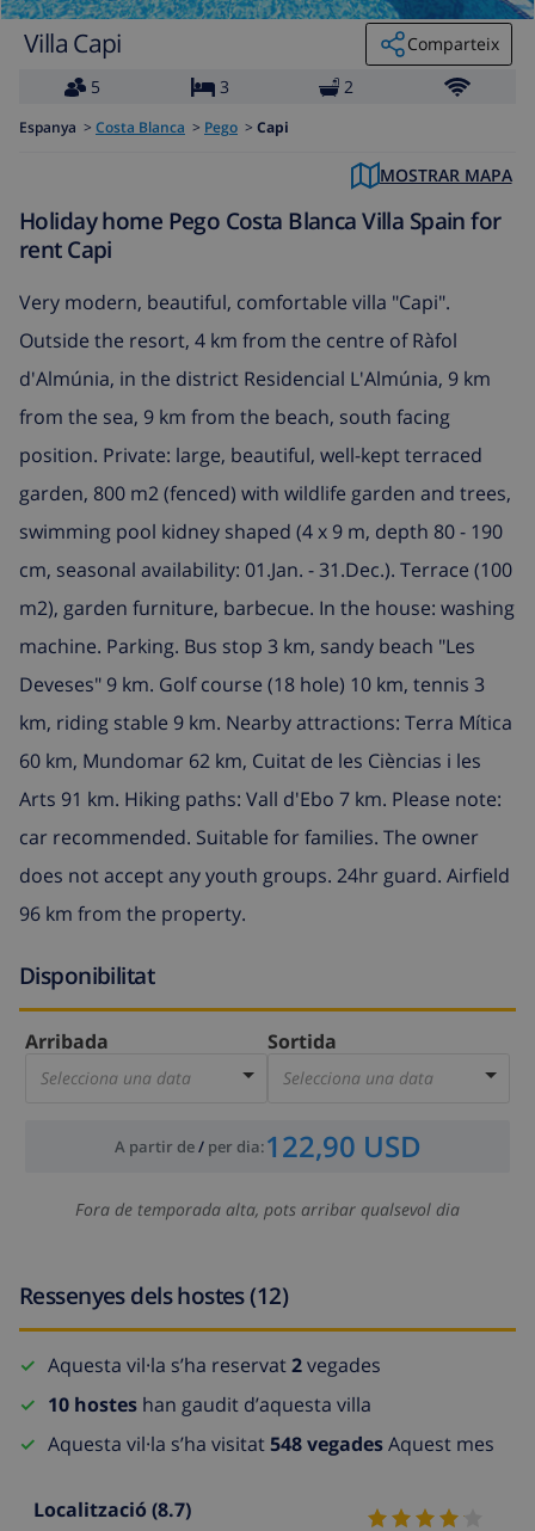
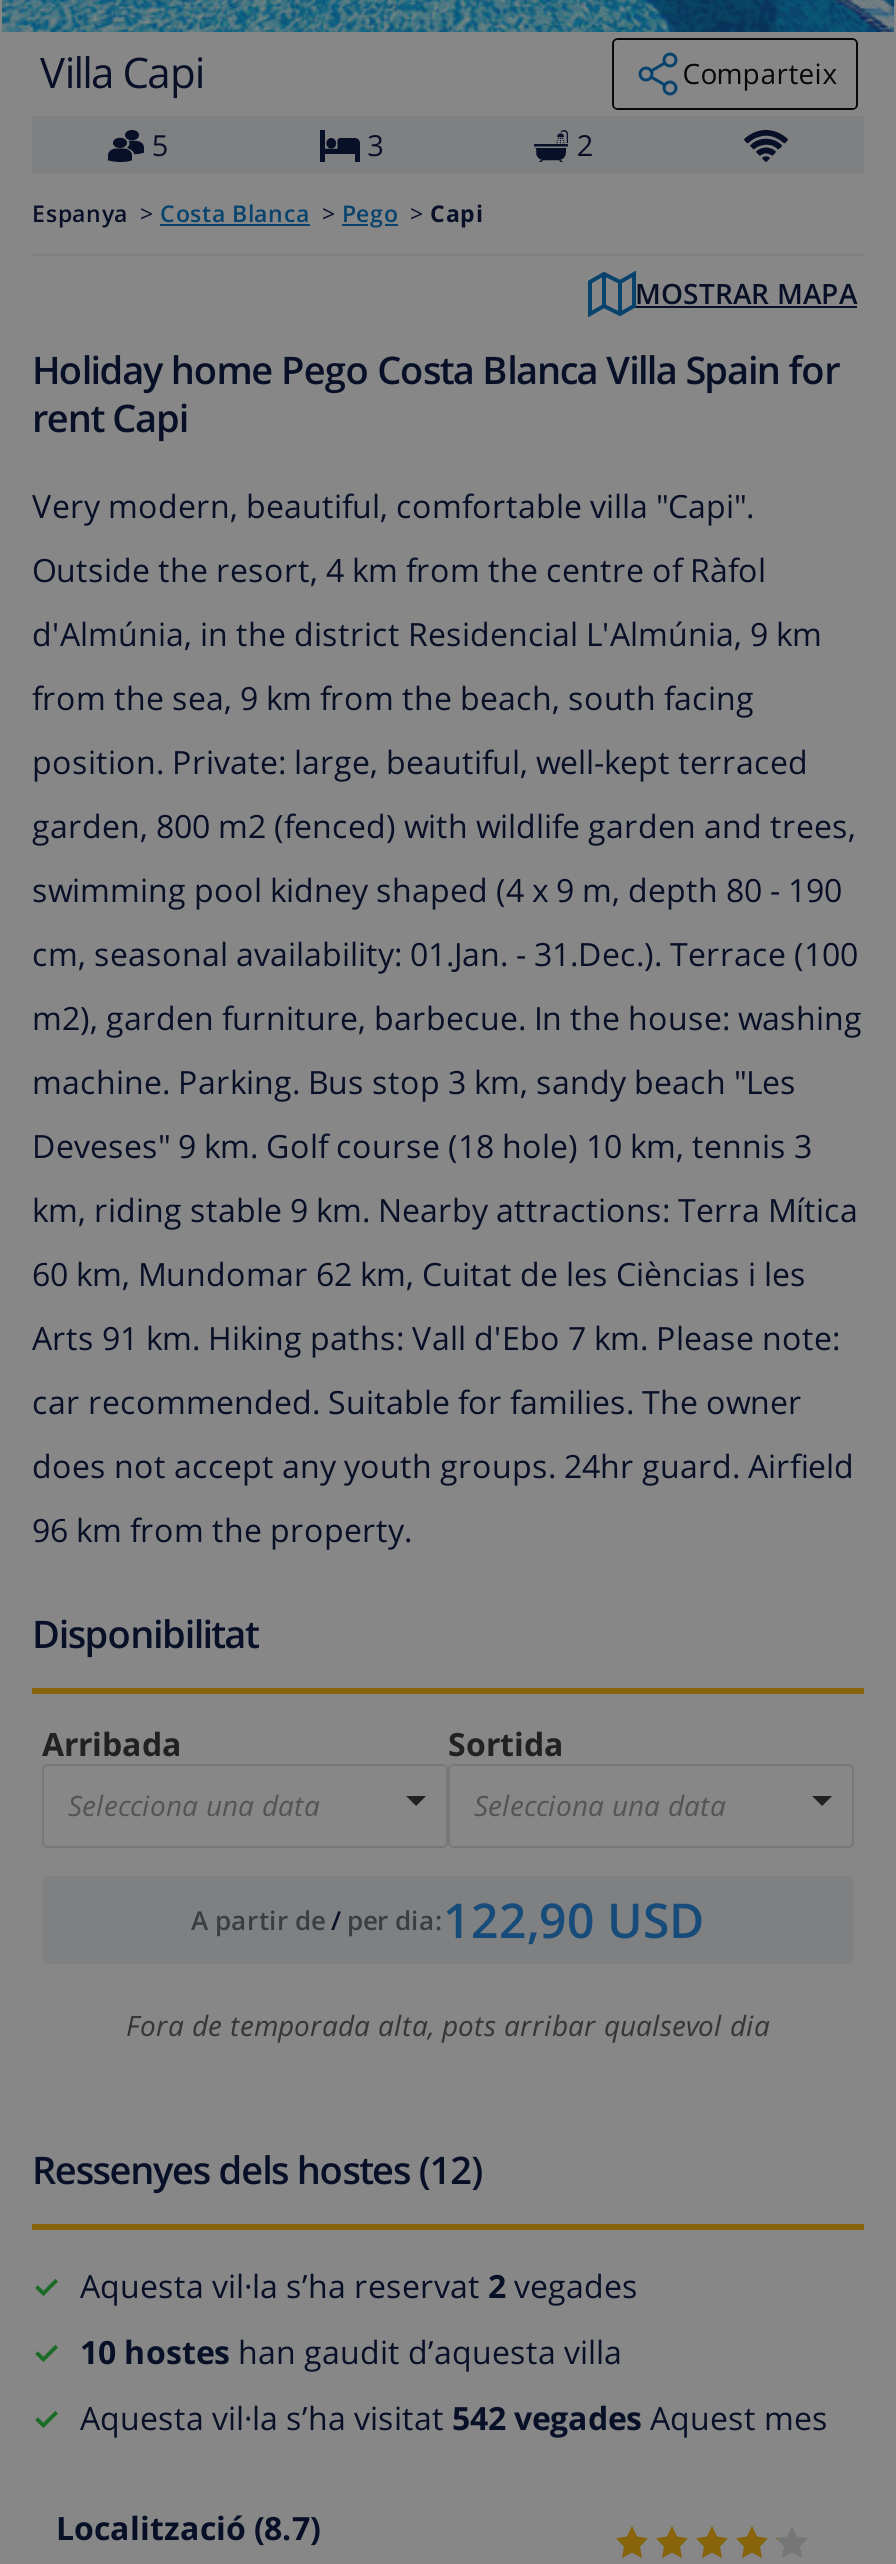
[48,1431,494,1457] Aquesta vil·la s’ha visitat 548 vegades Aquest mes -> [80,2397,828,2441] Aquesta vil·la s’ha visitat 542 vegades Aquest mes

